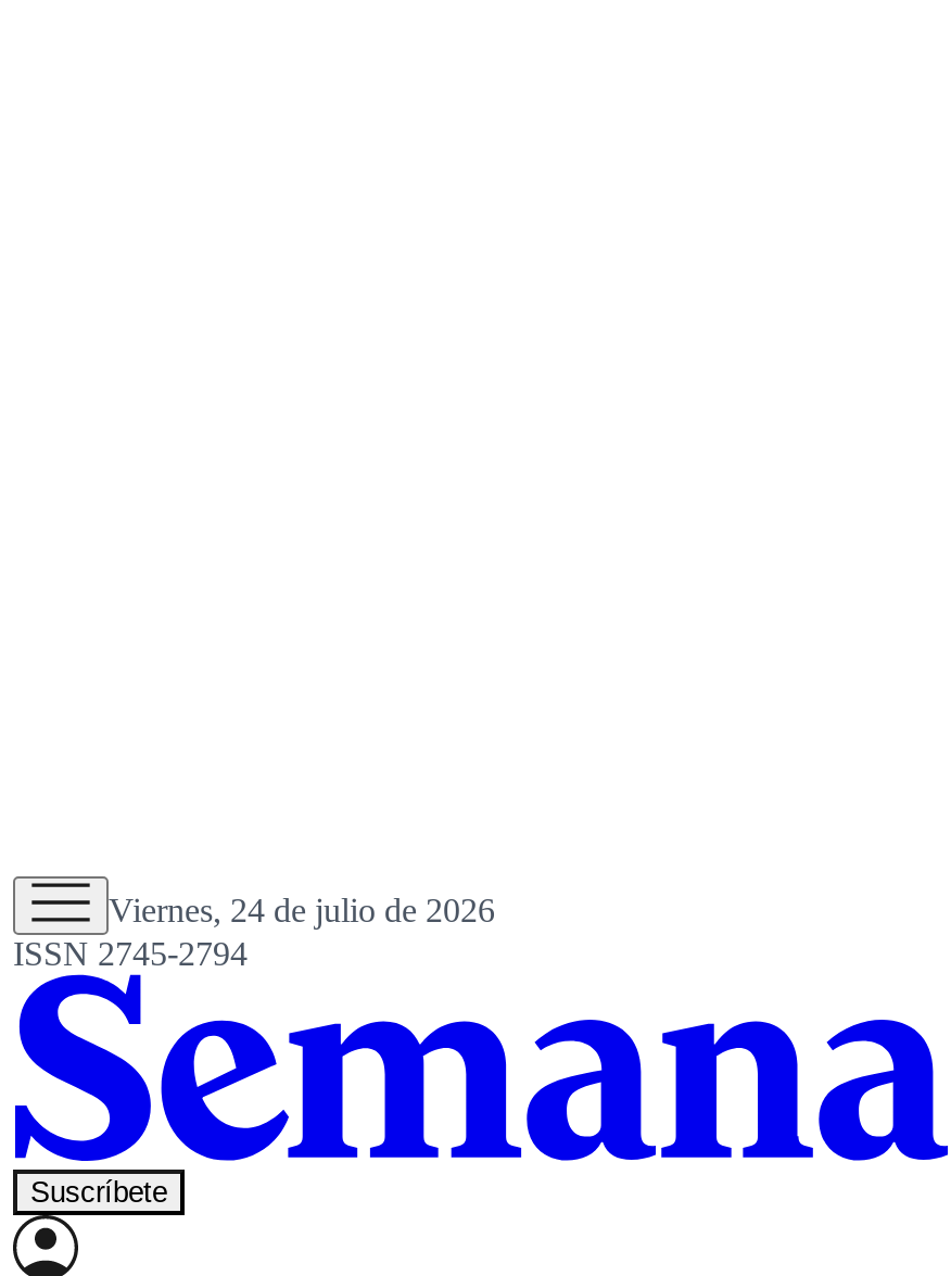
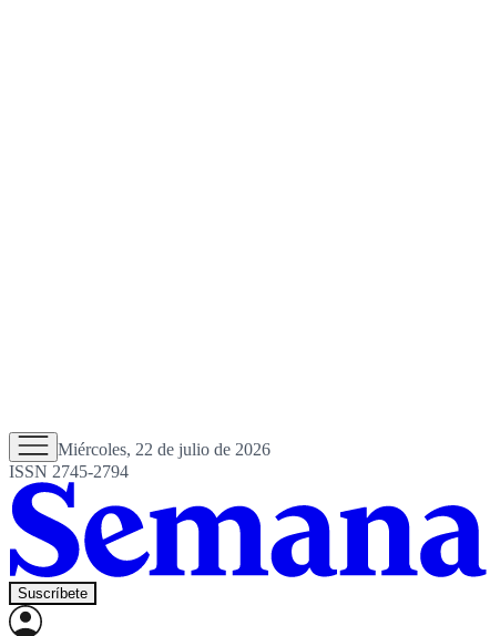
[109,892,495,928] Viernes, 24 de julio de 2026 -> [58,440,270,459] Miércoles, 22 de julio de 2026

